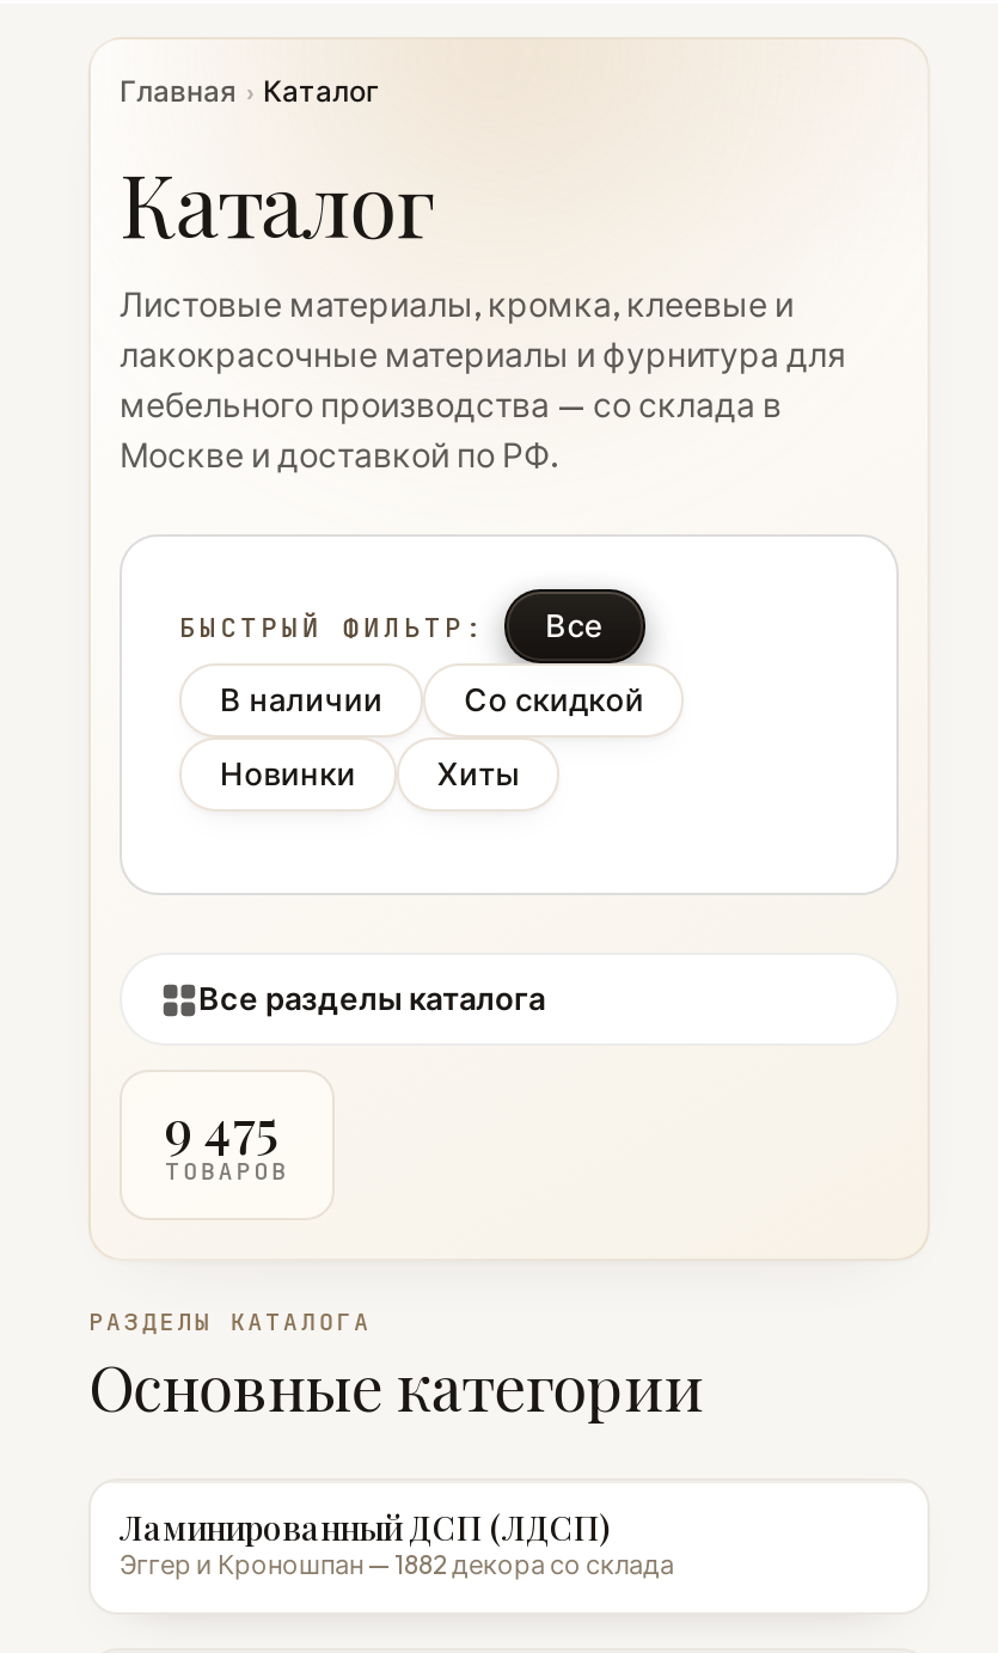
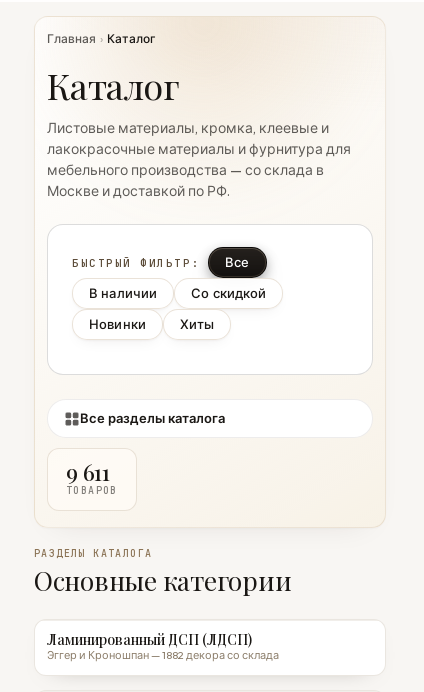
[165,1091,277,1163] 9 475 -> [66,457,110,487] 9 611

